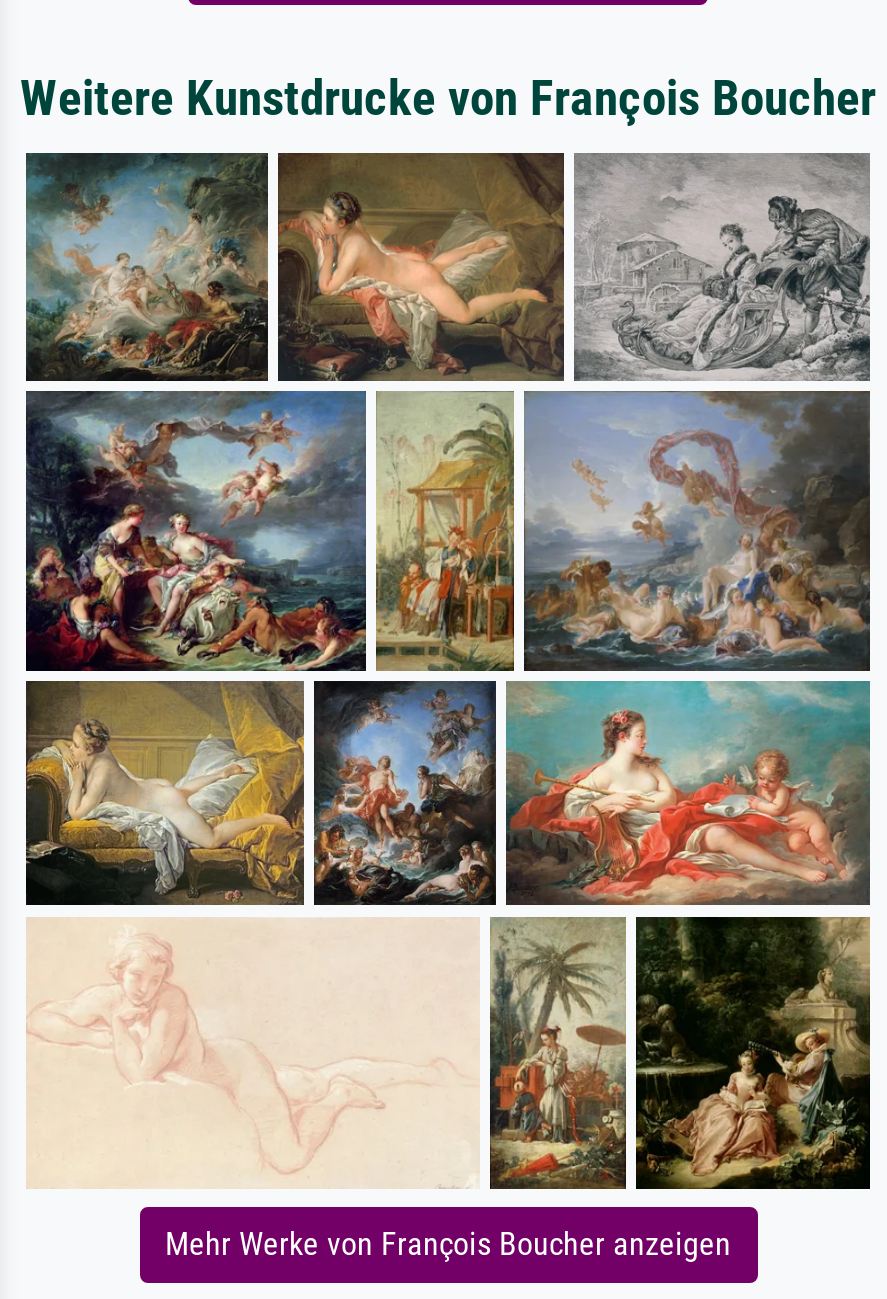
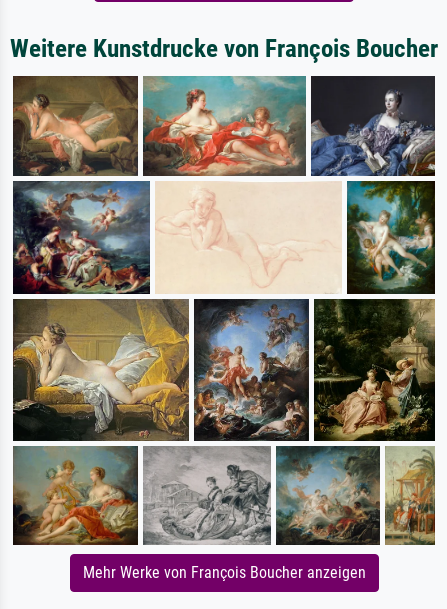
[24,152,872,1190] [image] -> [12,75,436,546] [image]

